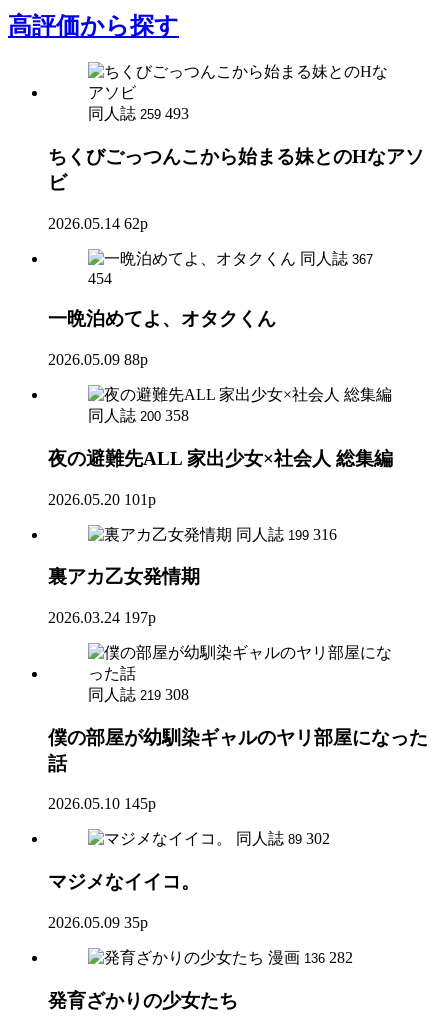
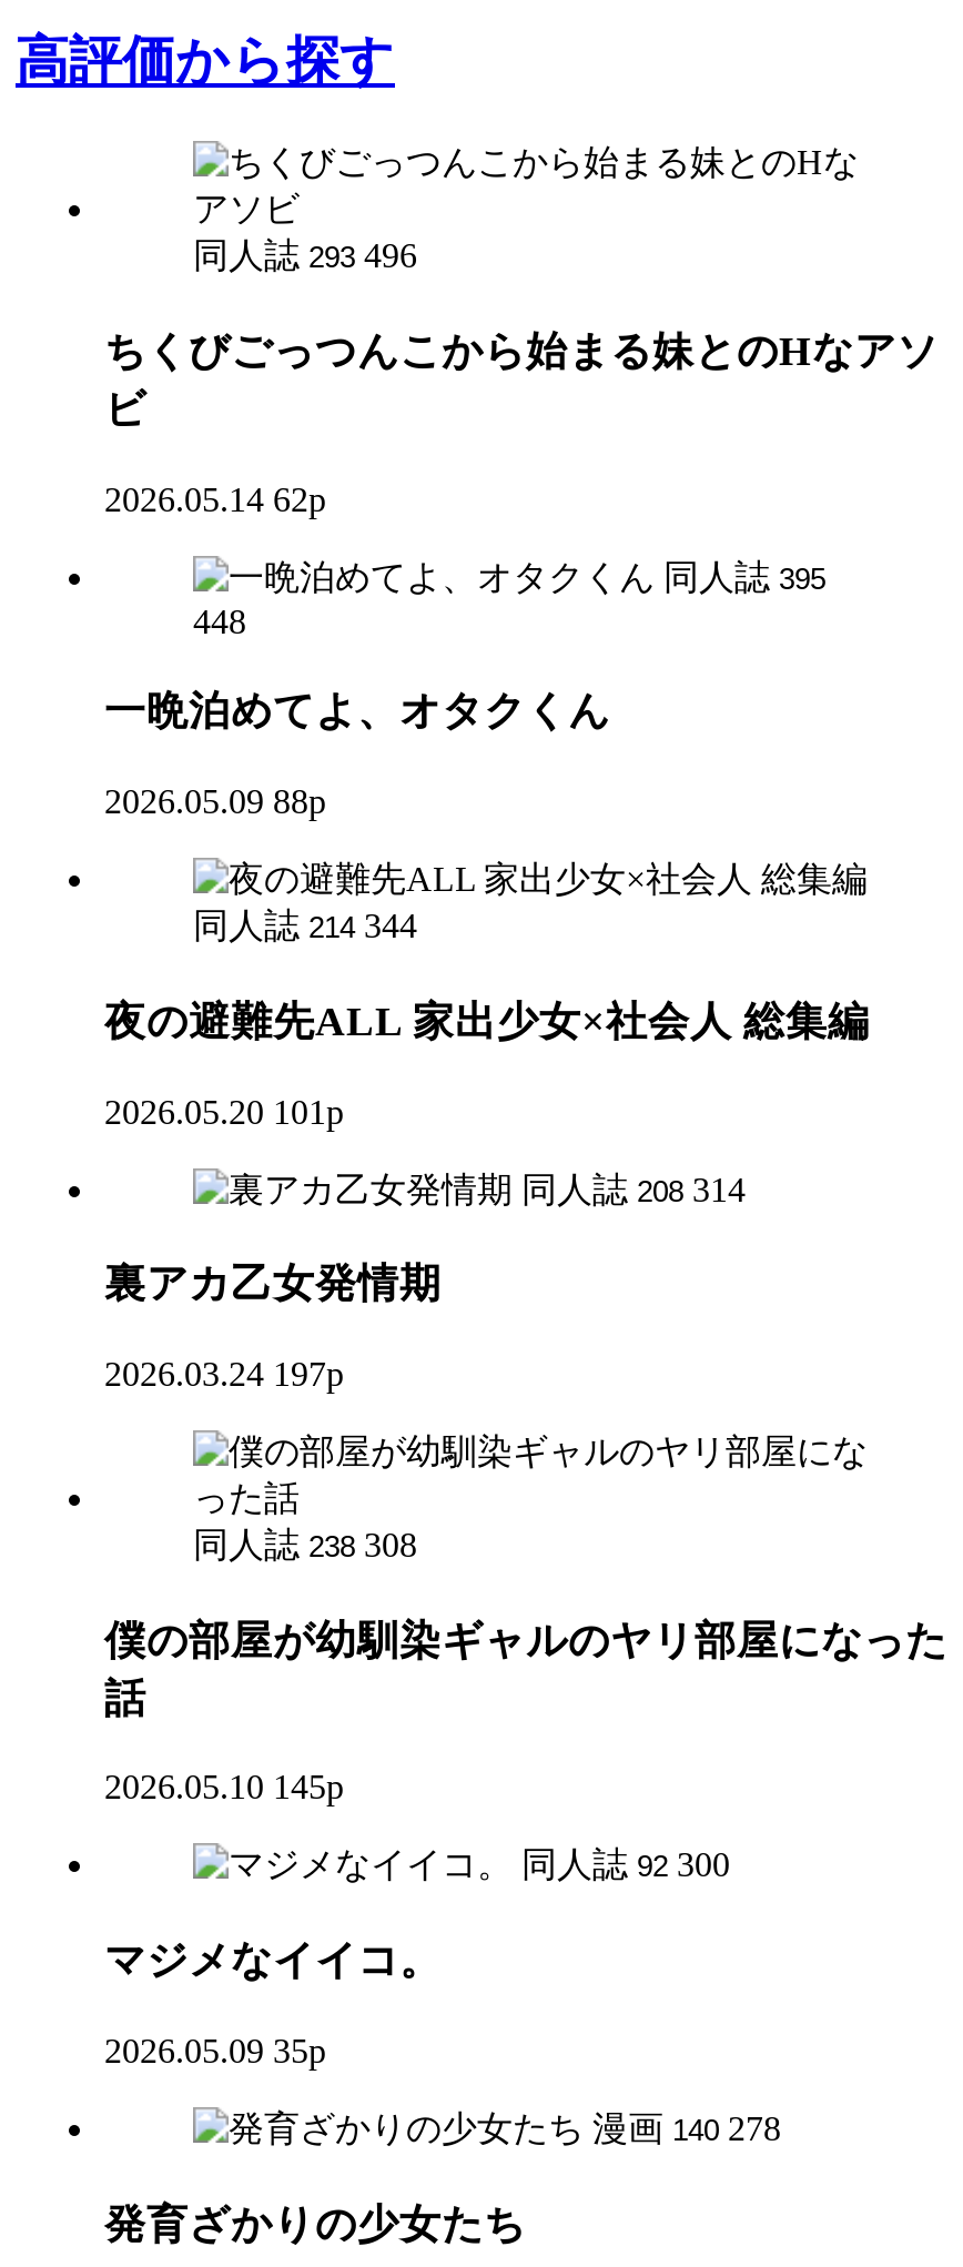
[88,105,189,122] 同人誌 259 493 -> [193,237,417,275] 同人誌 293 496
[300,250,373,267] 同人誌 367 -> [663,557,825,595] 同人誌 395
[88,270,112,287] 454 -> [193,602,246,639] 448
[88,407,189,424] 同人誌 200 358 -> [193,907,417,945] 同人誌 214 344
[236,525,337,542] 同人誌 199 316 -> [521,1170,746,1207] 同人誌 208 314
[88,686,189,703] 同人誌 219 308 -> [193,1526,417,1563] 同人誌 238 308
[236,830,330,847] 同人誌 89 302 -> [521,1846,730,1884] 同人誌 92 300
[268,949,353,966] 漫画 136 282 -> [592,2109,781,2147] 漫画 140 278

